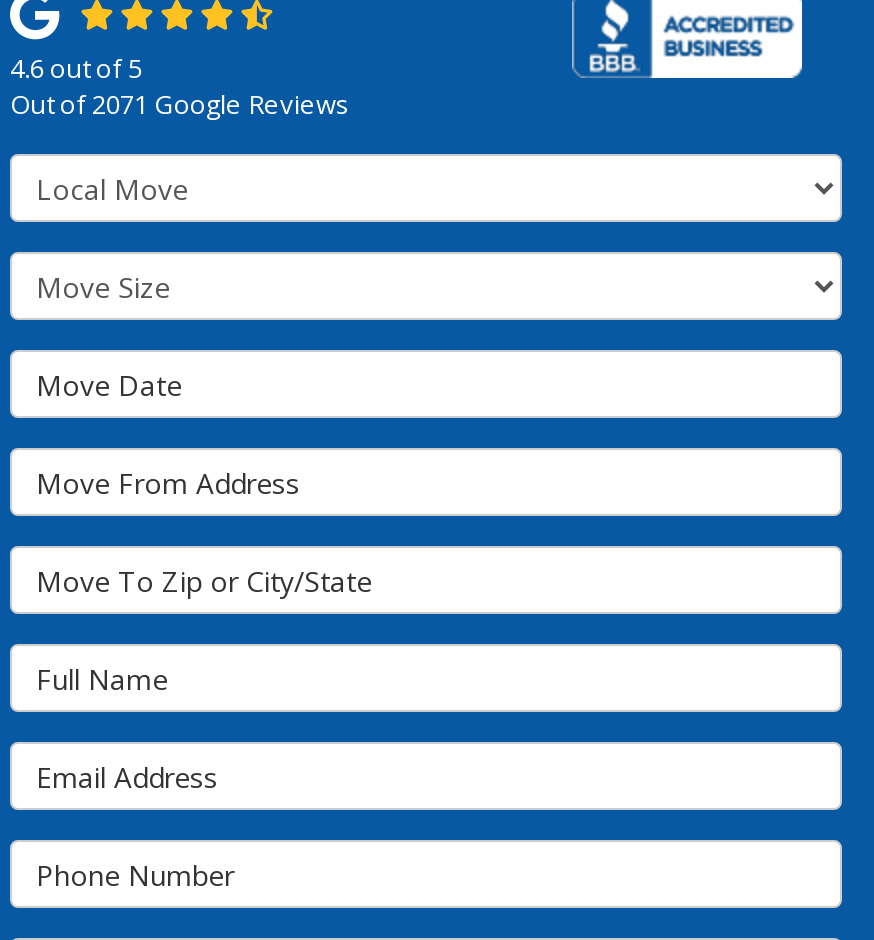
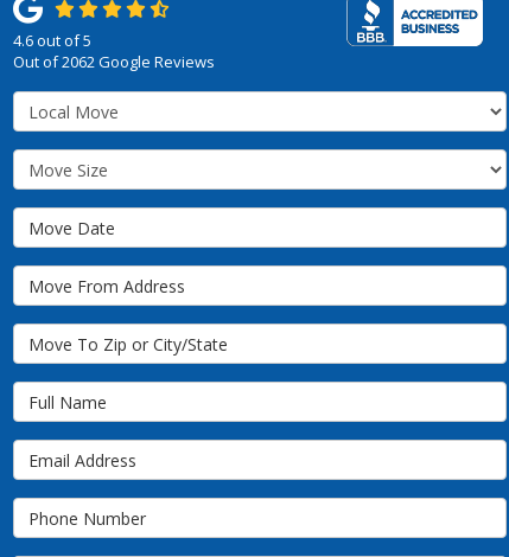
[10,86,350,122] Out of 2071 Google Reviews -> [13,51,215,72] Out of 2062 Google Reviews

